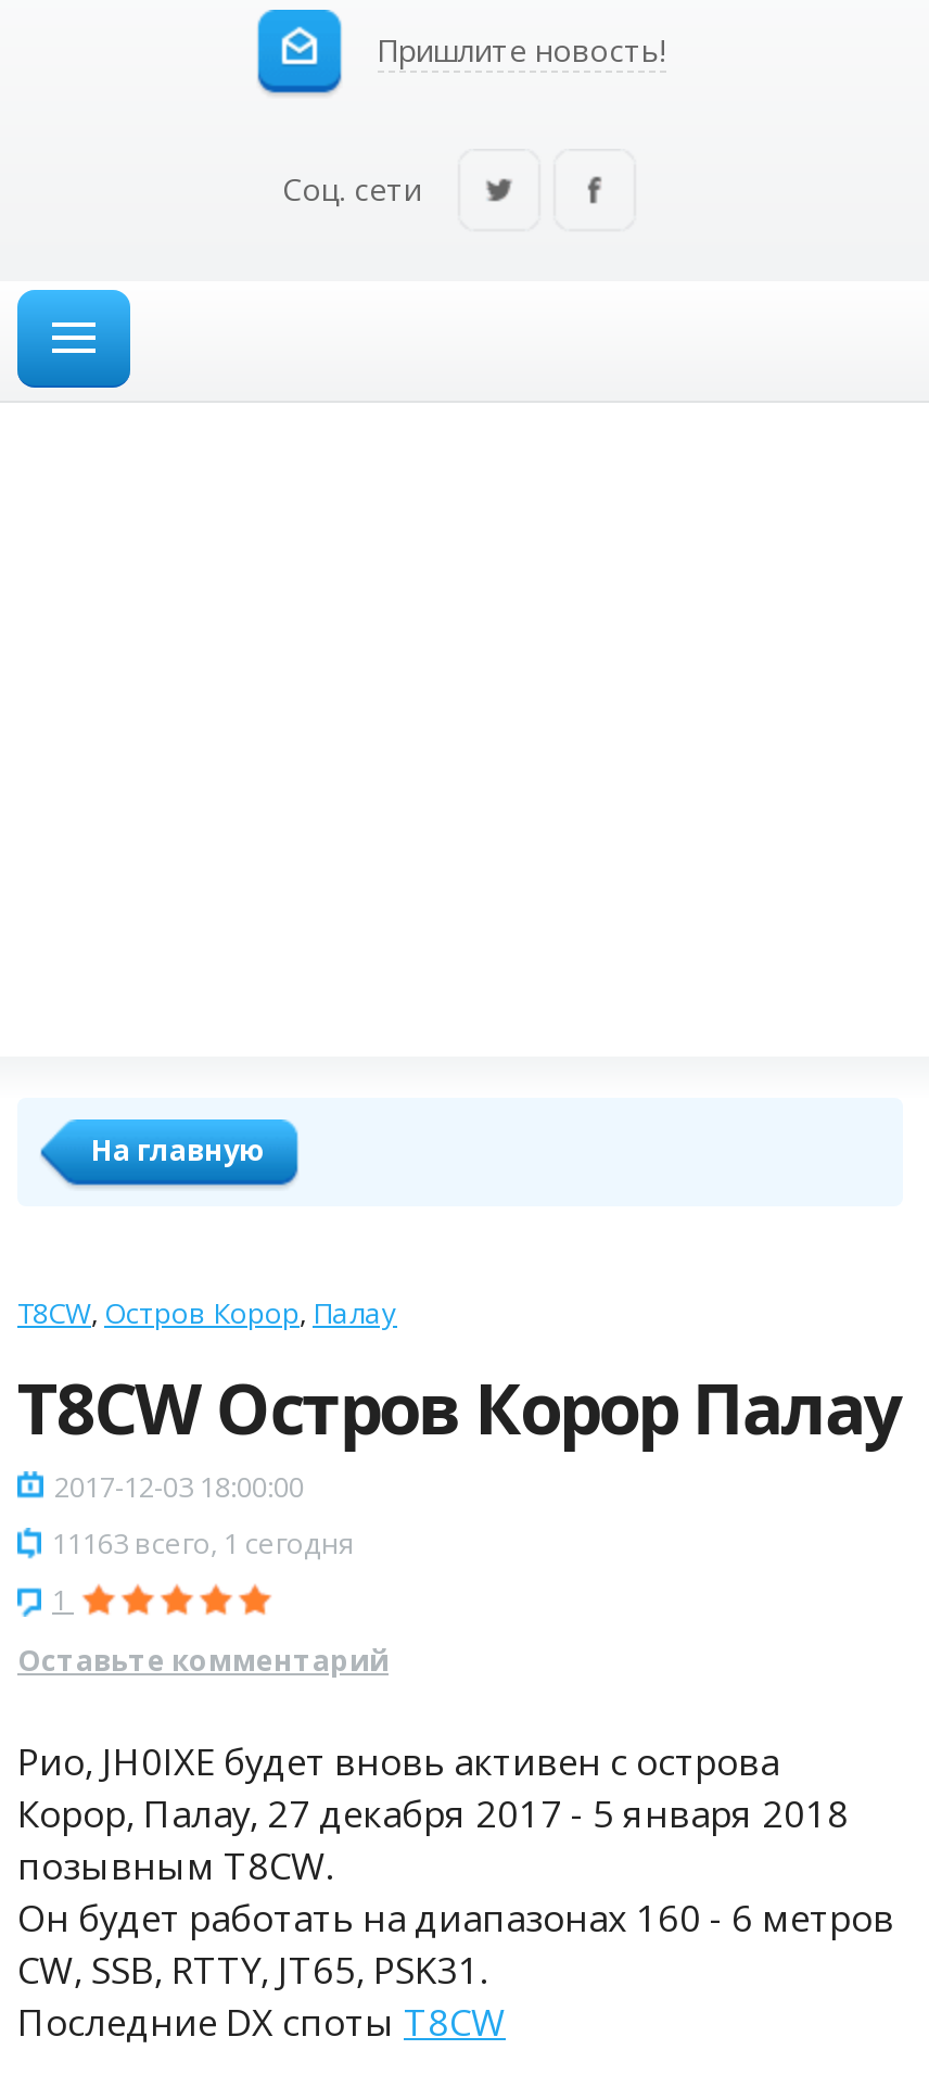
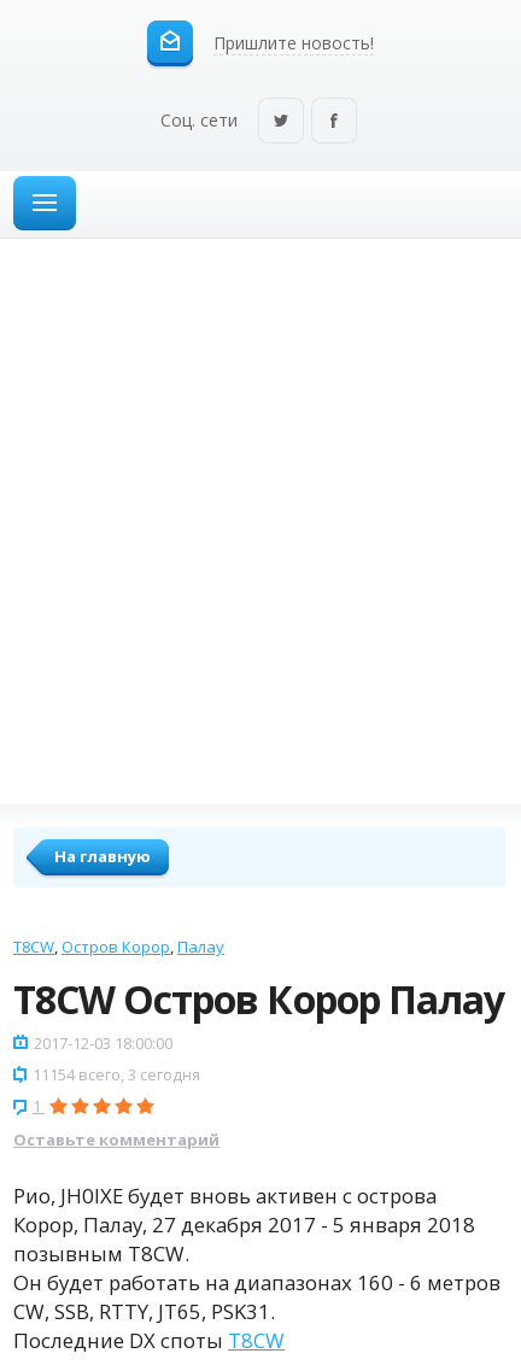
[52,1523,354,1562] 11163 всего, 1 сегодня -> [33,1064,200,1085] 11154 всего, 3 сегодня

